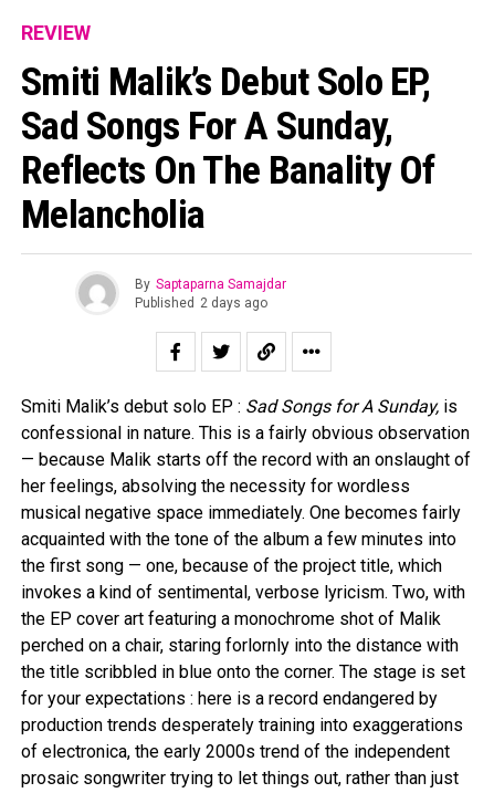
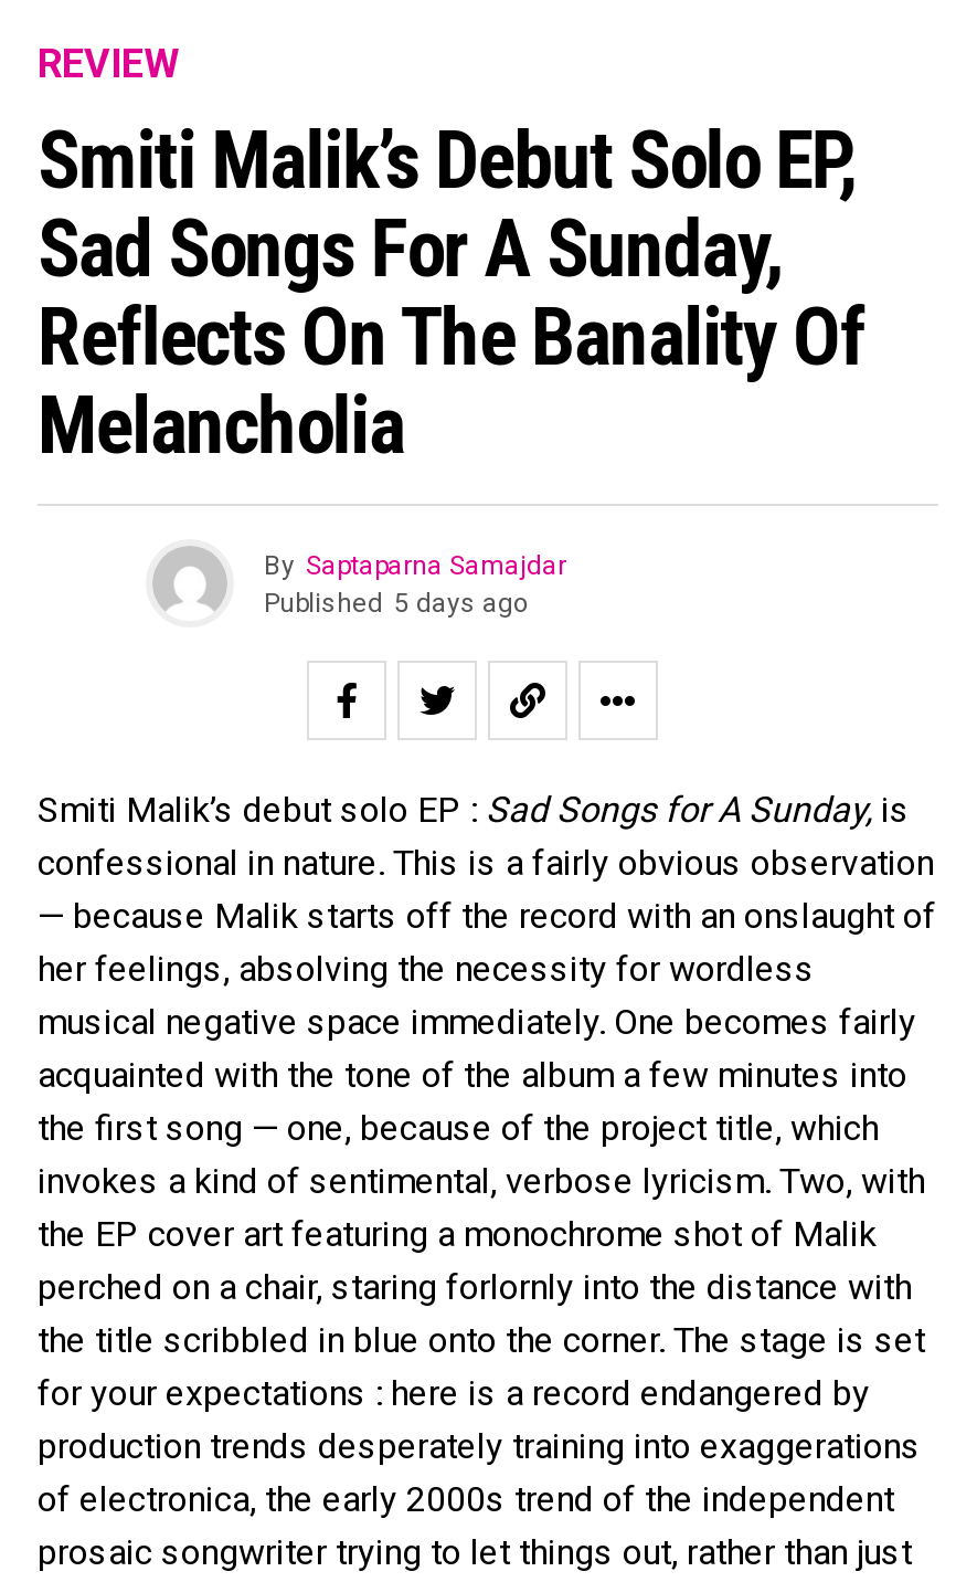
[134,295,267,311] Published 2 days ago -> [264,588,529,619] Published 5 days ago

